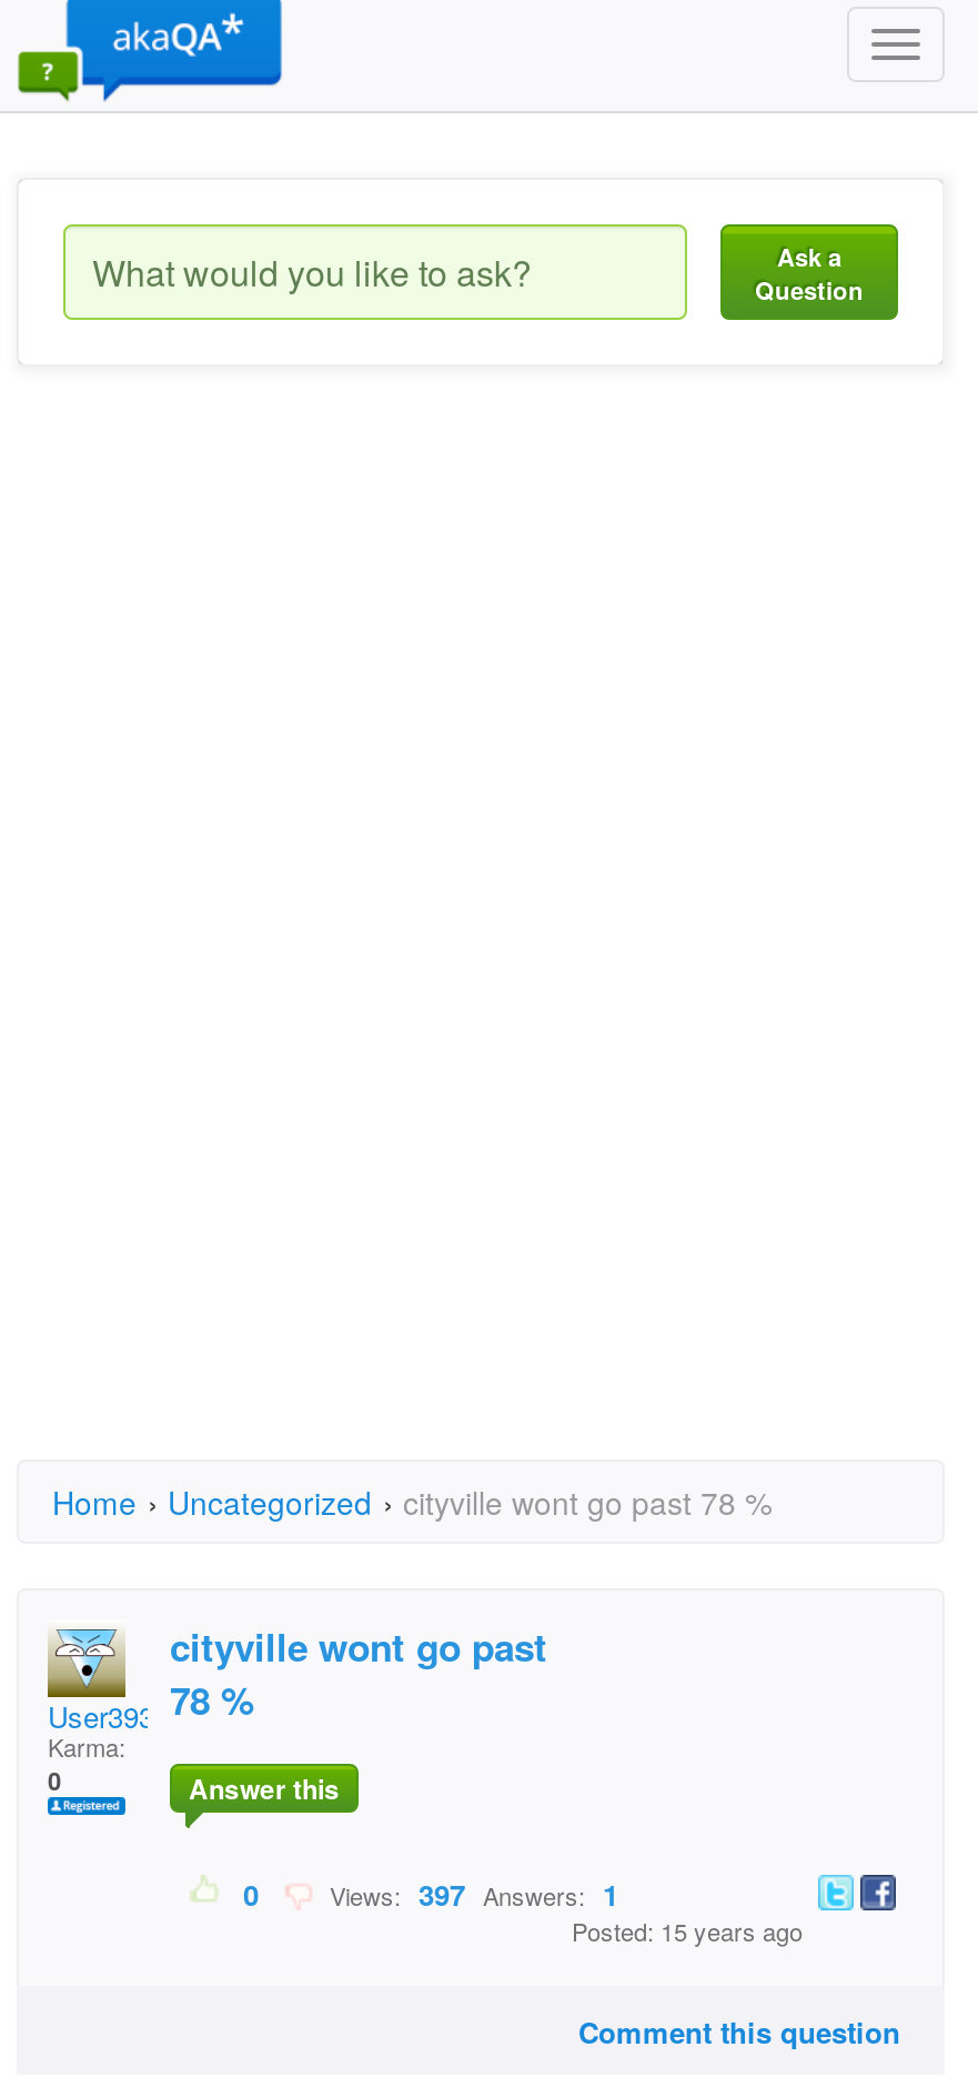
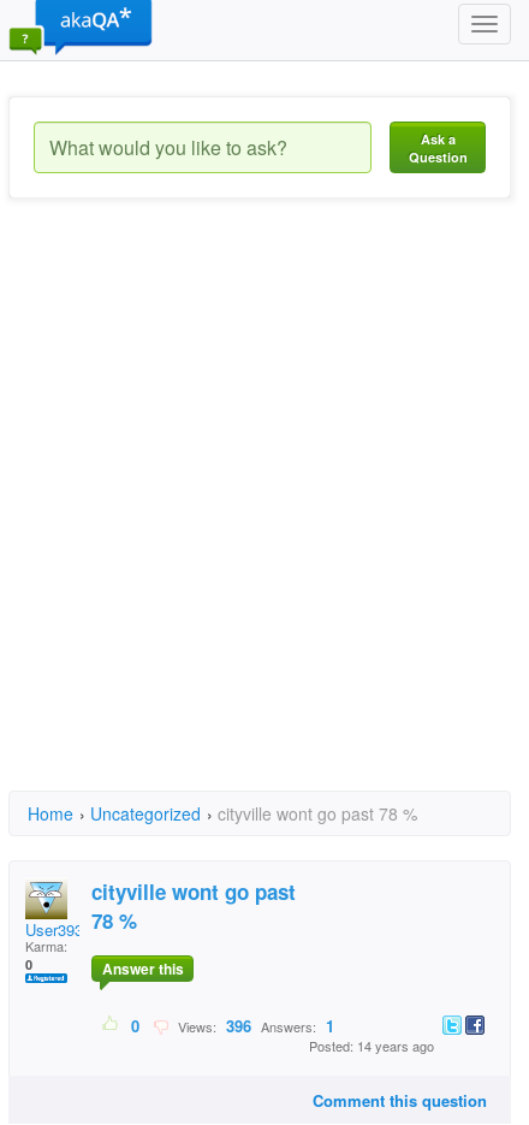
[316,1873,618,1915] Views: 397 Answers: 1 -> [171,1014,334,1037] Views: 396 Answers: 1
[572,1913,803,1948] Posted: 15 years ago -> [309,1036,434,1055] Posted: 14 years ago

